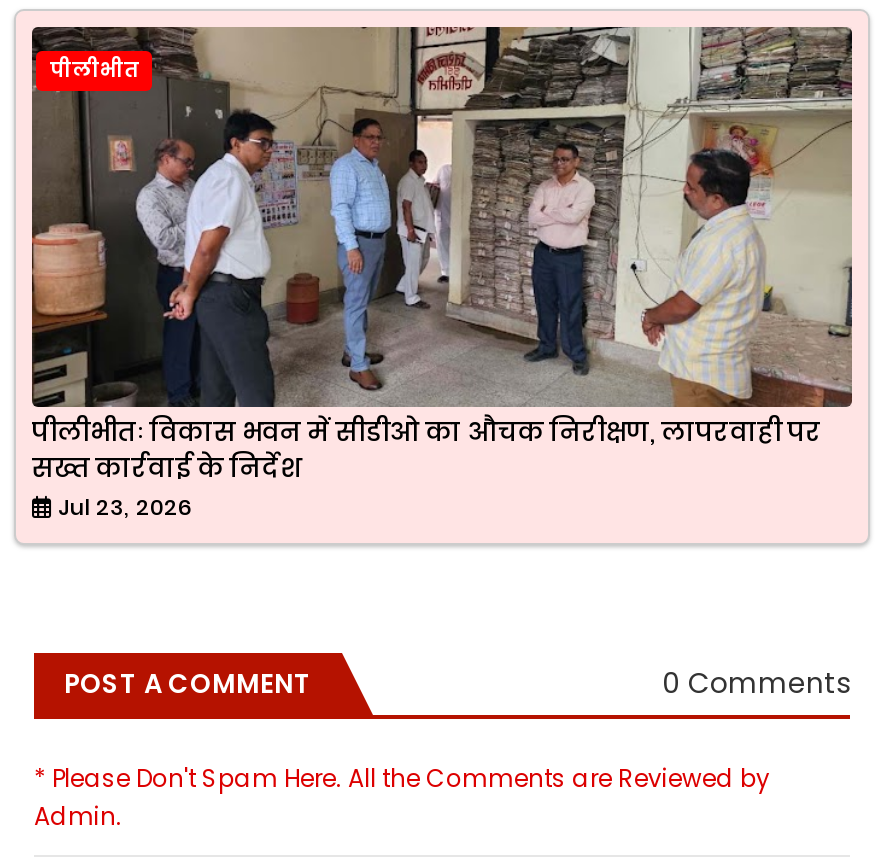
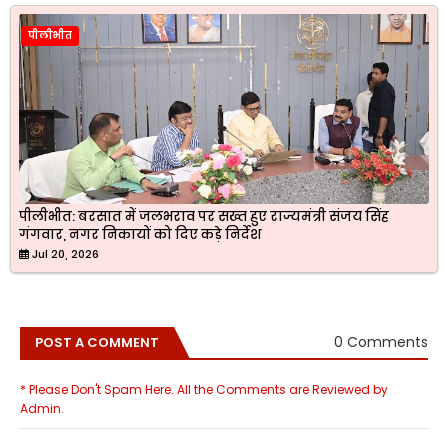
[30,25,854,522] [image] | पीलीभीतः विकास भवन में सीडीओ का औचक निरीक्षण, लापरवाही पर | सख्त कार्रवाई के निर्देश | Jul 23, 2026 -> [18,13,429,262] [image] | पीलीभीत: बरसात में जलभराव पर सख्त हुए राज्यमंत्री संजय सिंह | गंगवार, नगर निकायों को दिए कड़े निर्देश | Jul 20, 2026

